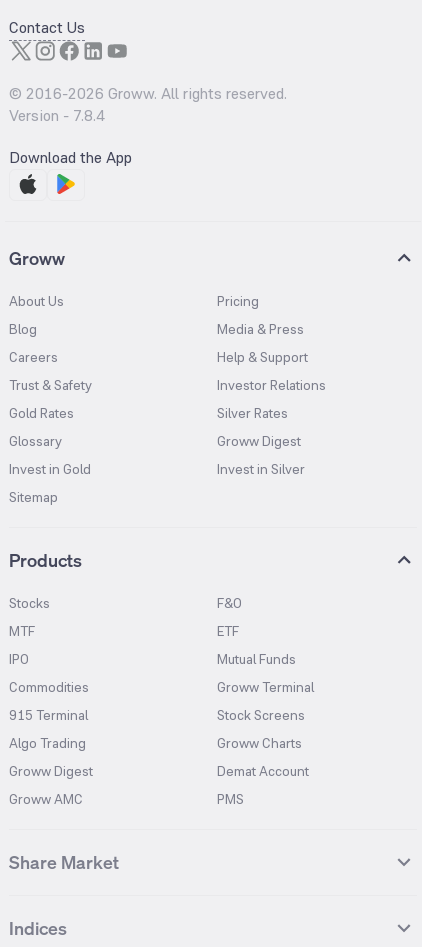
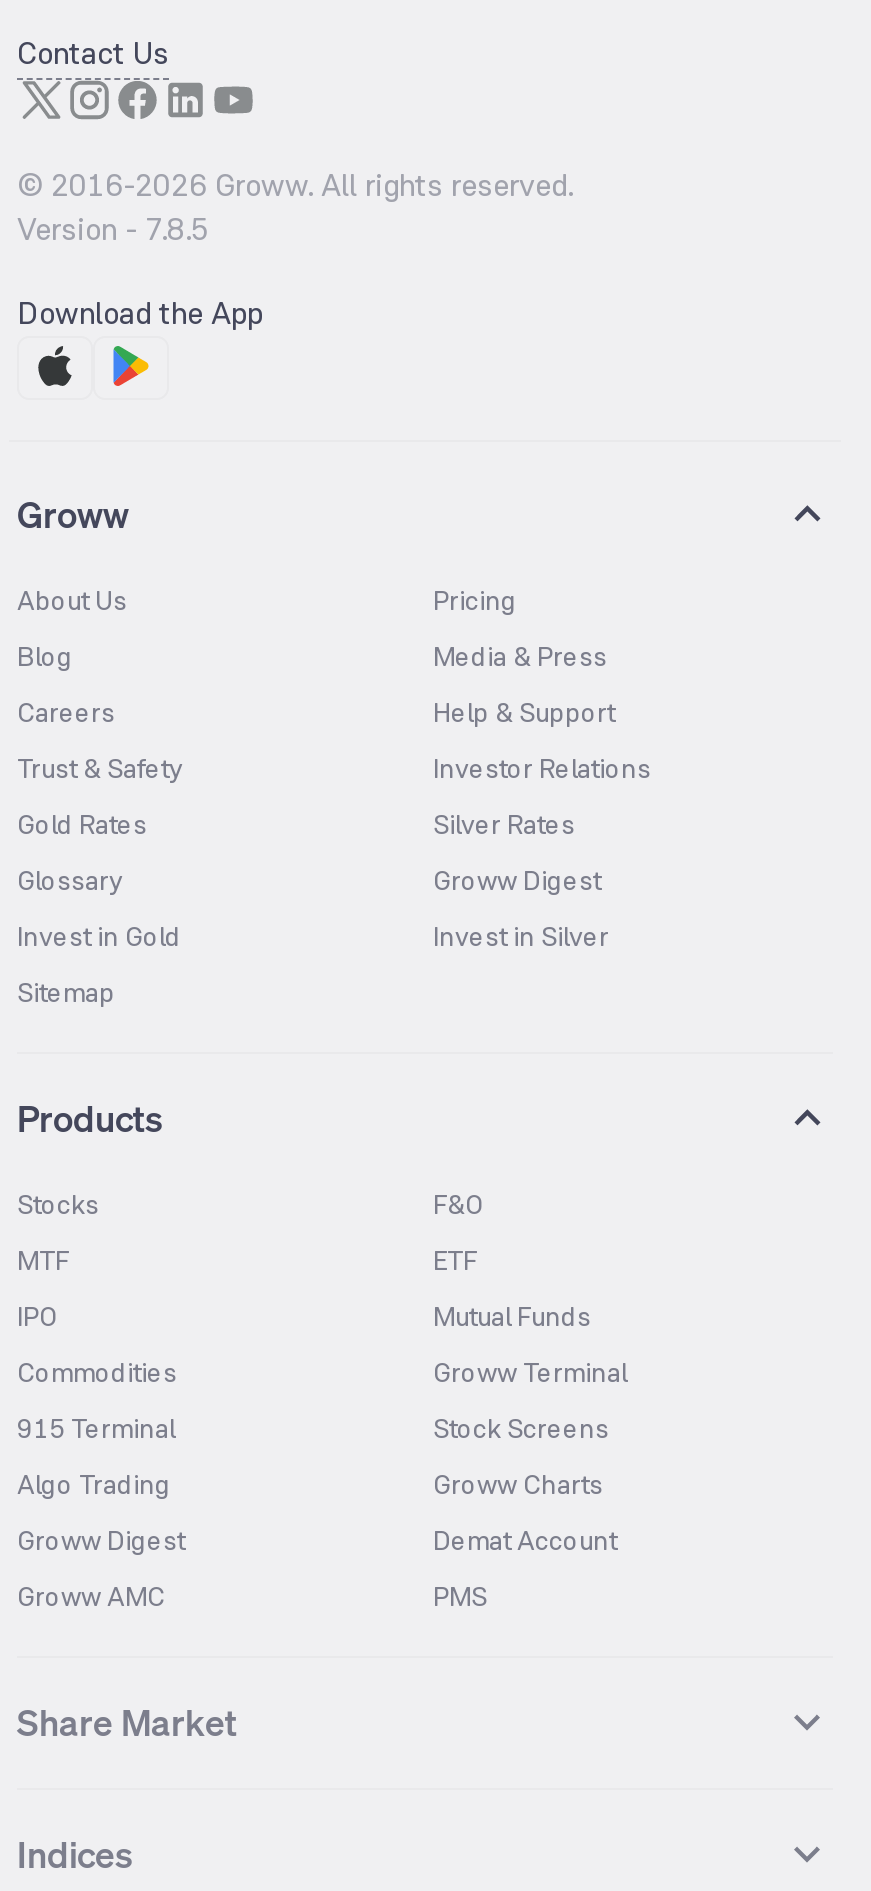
[9,104,105,125] Version - 7.8.4 -> [17,207,209,249] Version - 7.8.5

